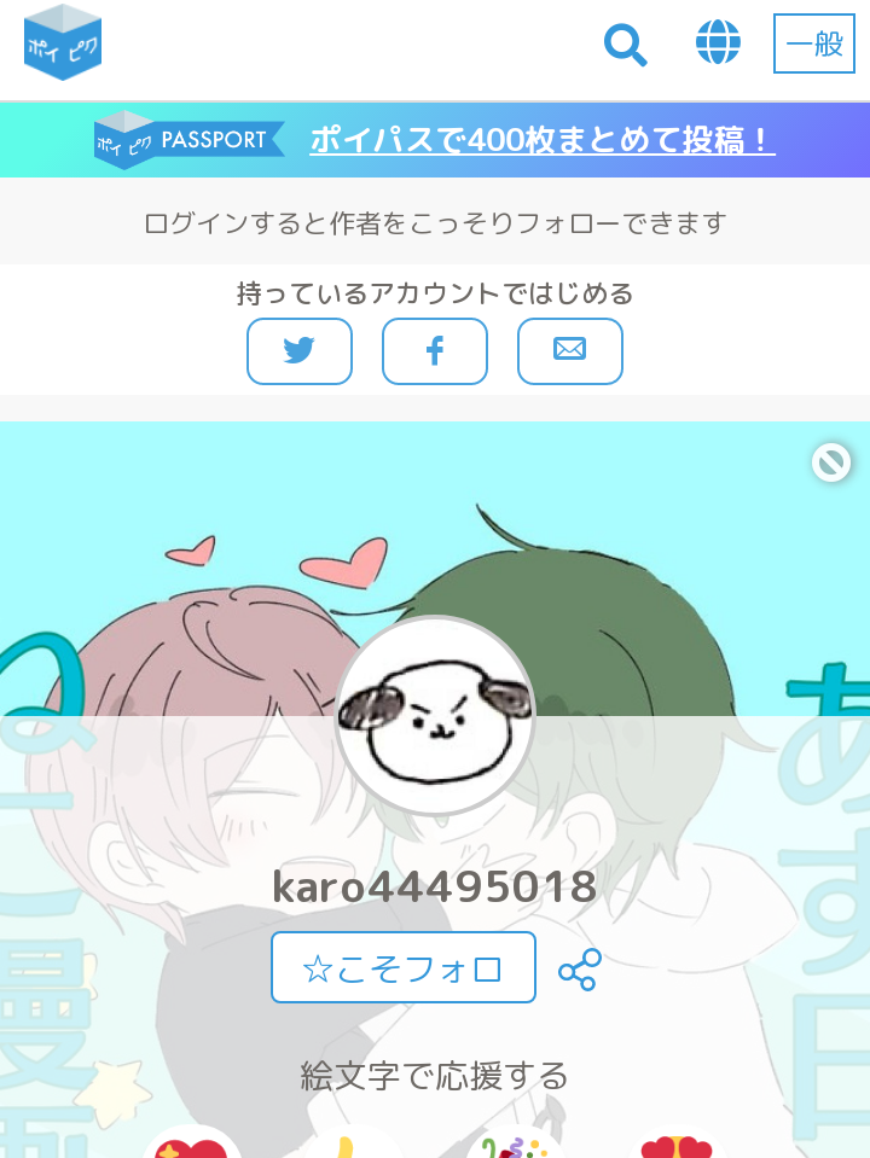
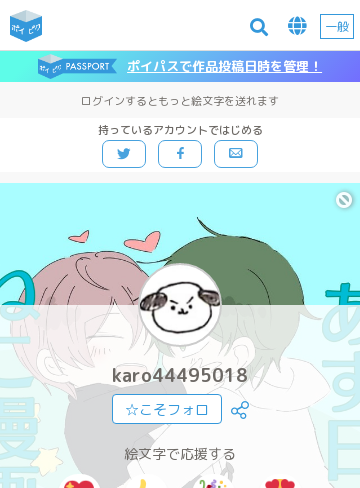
[310,117,776,161] ポイパスで400枚まとめて投稿！ -> [127,57,322,75] ポイパスで作品投稿日時を管理！
[143,204,727,243] ログインすると作者をこっそりフォローできます -> [81,93,279,109] ログインするともっと絵文字を送れます

